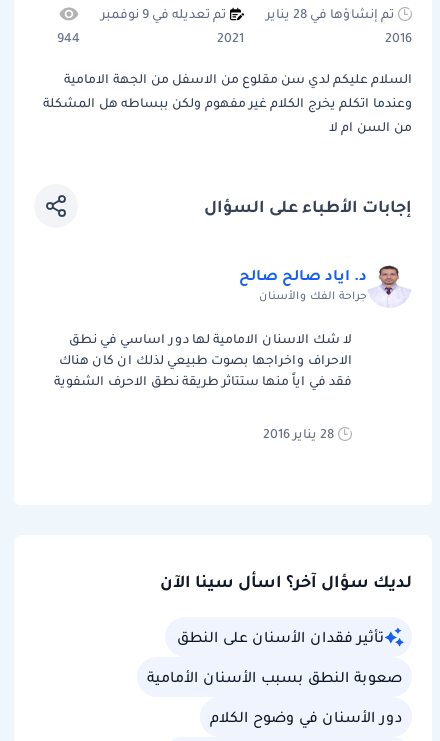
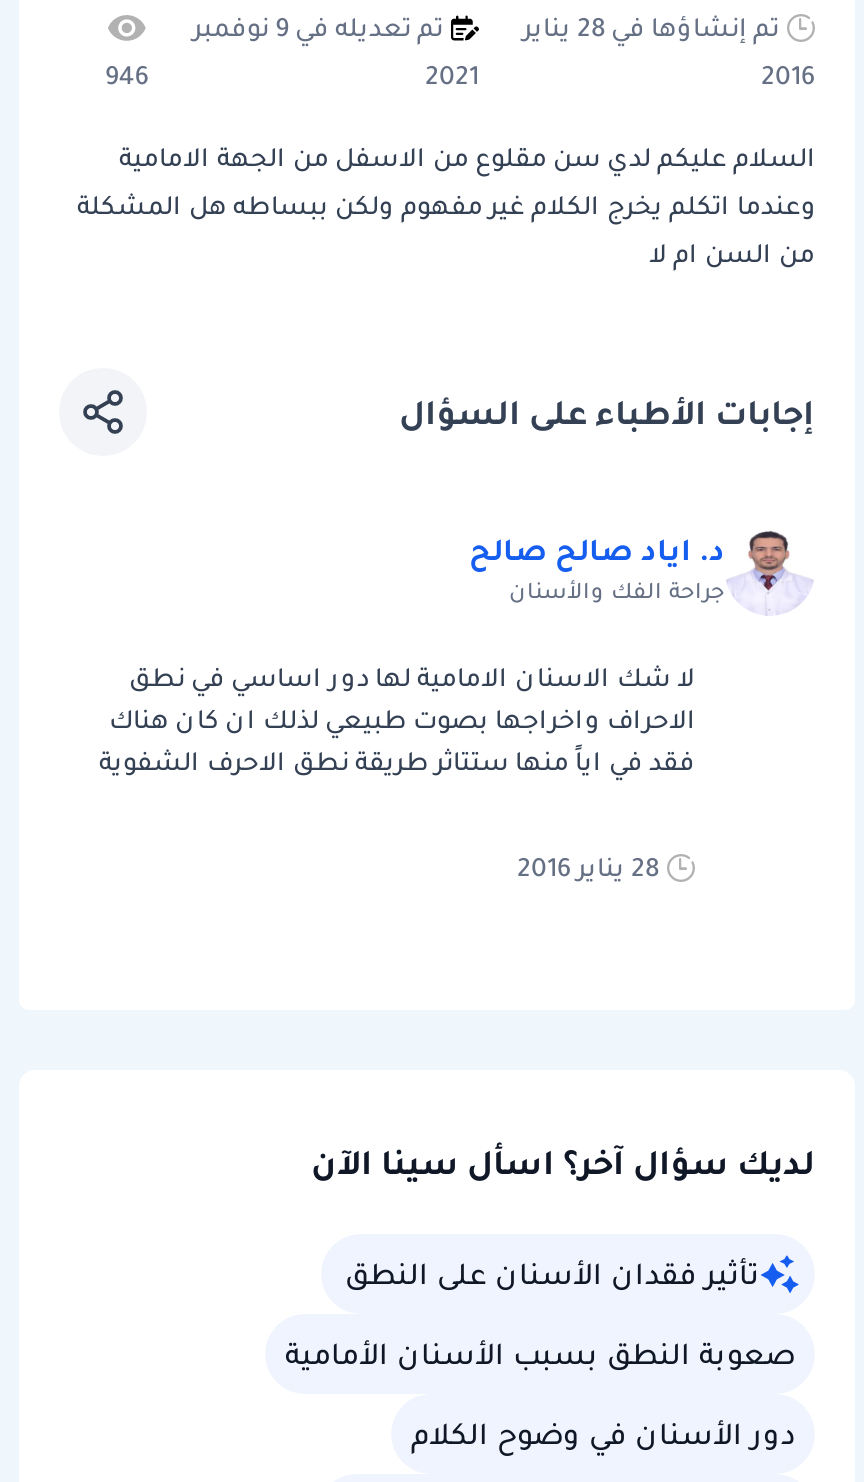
[57,28,80,47] 944 -> [105,56,149,94] 946

